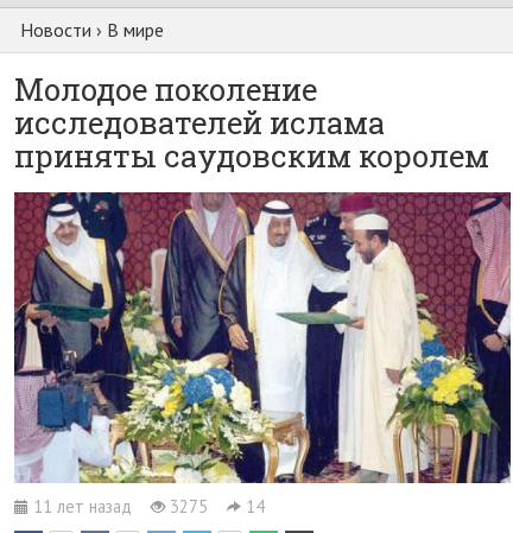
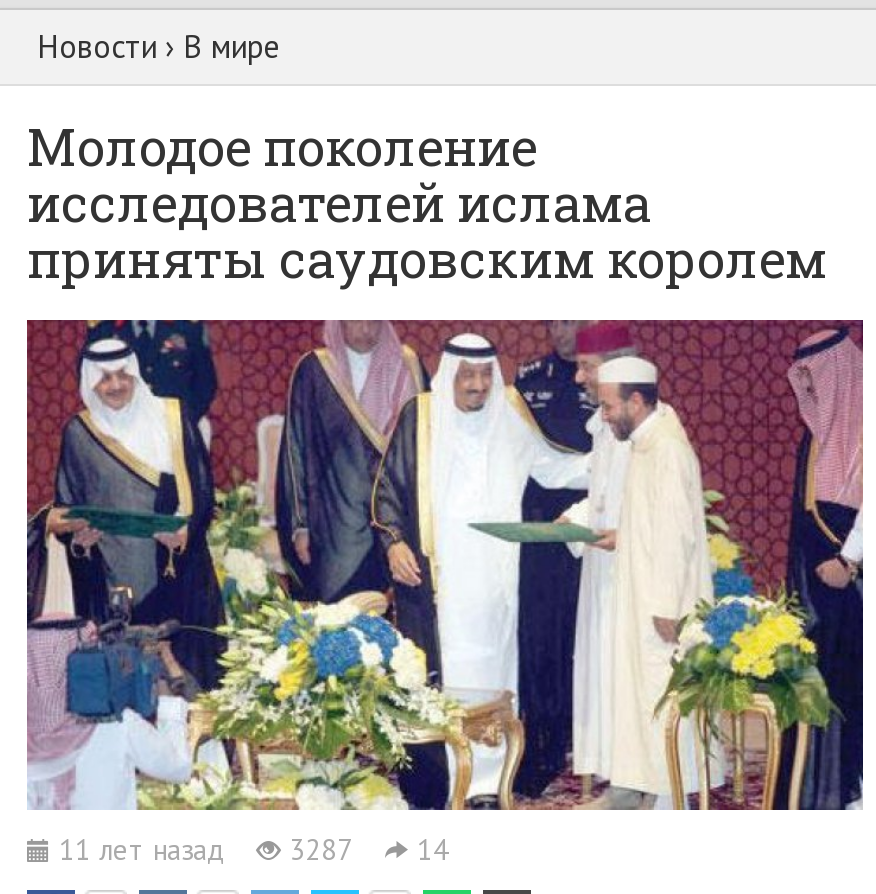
[28,495,265,518] 11 лет назад 3275 14 -> [51,831,449,869] 11 лет назад 3287 14

